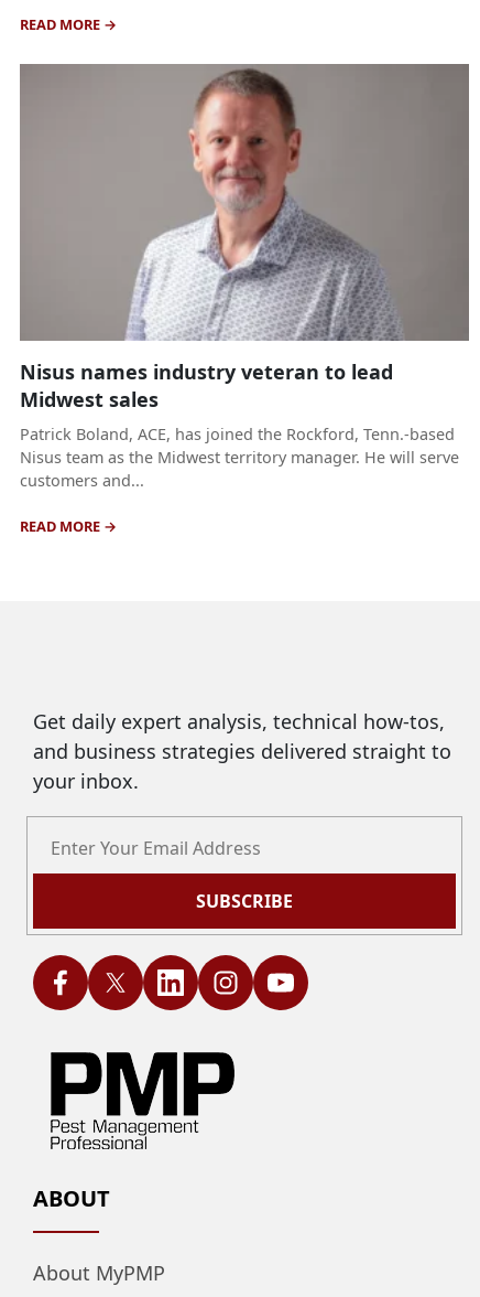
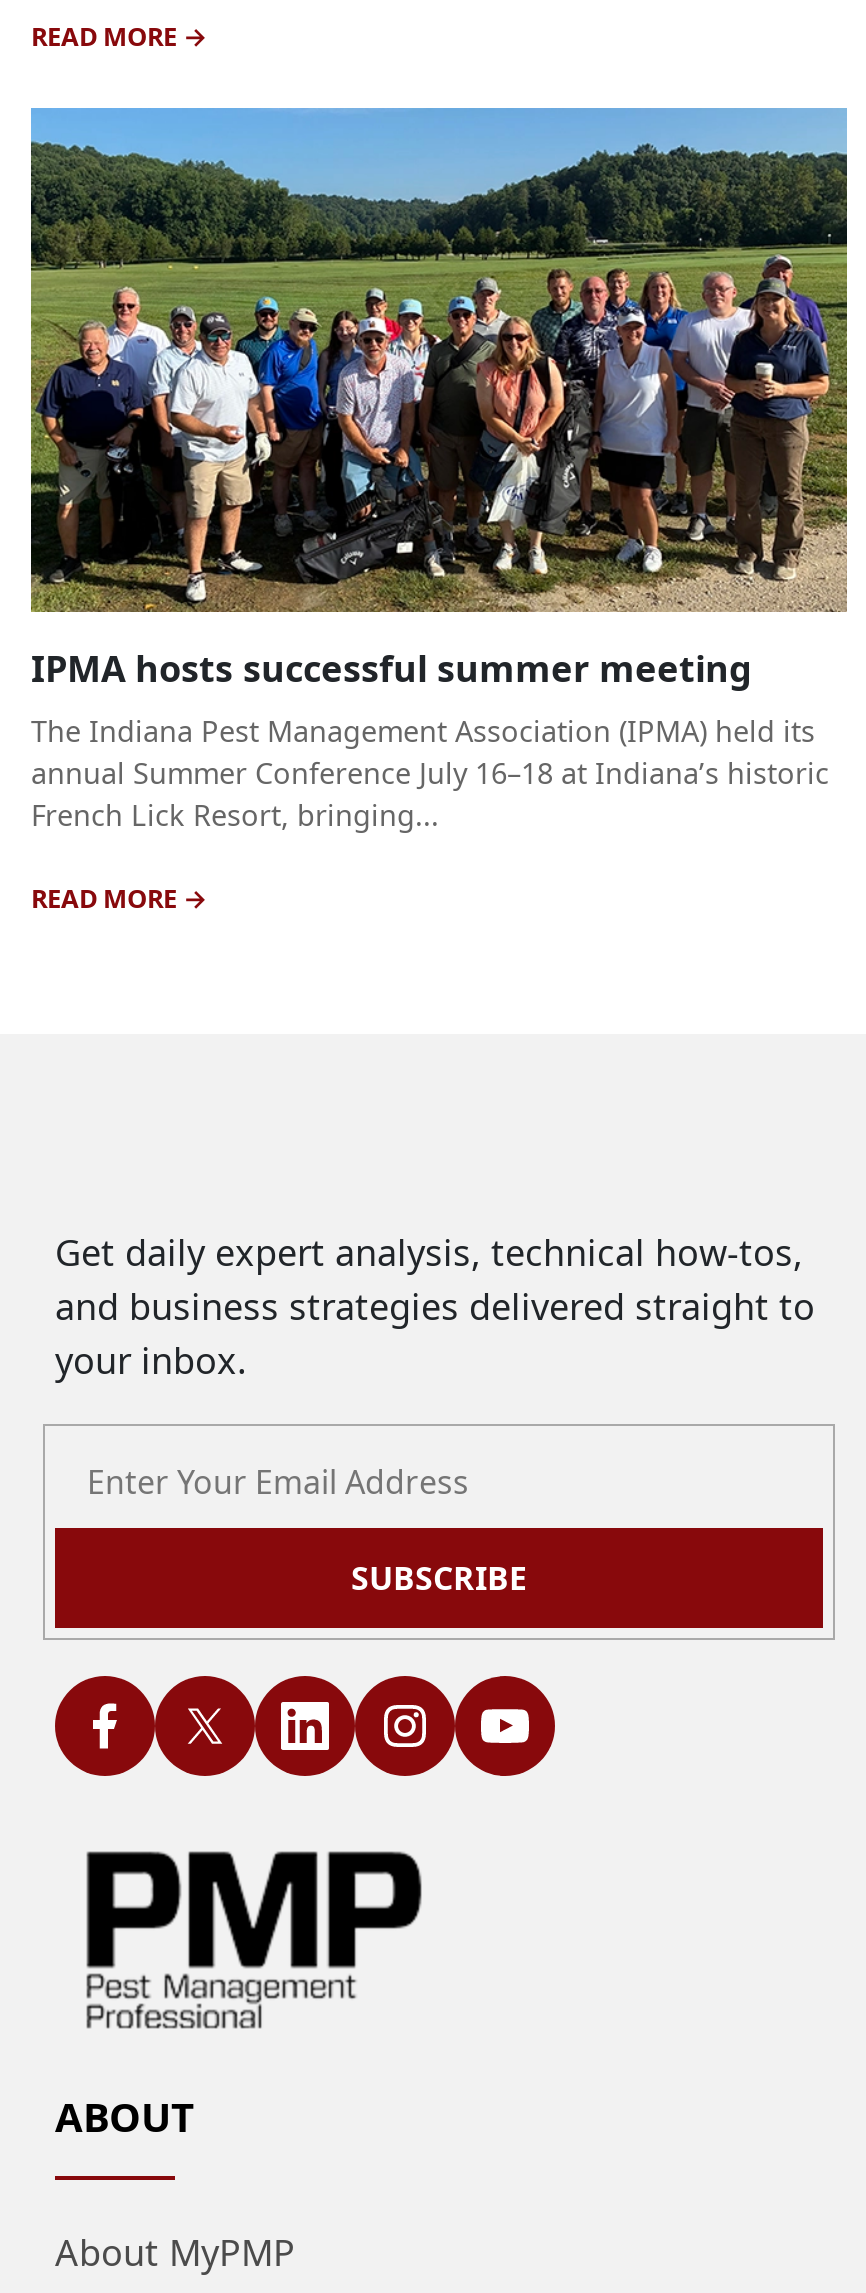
[19,63,470,491] [image] | Nisus names industry veteran to lead | Midwest sales | Patrick Boland, ACE, has joined the Rockford, Tenn.-based | Nisus team as the Midwest territory manager. He will serve | customers and... -> [31,106,847,833] [image] | IPMA hosts successful summer meeting | The Indiana Pest Management Association (IPMA) held its | annual Summer Conference July 16–18 at Indiana’s historic | French Lick Resort, bringing...

